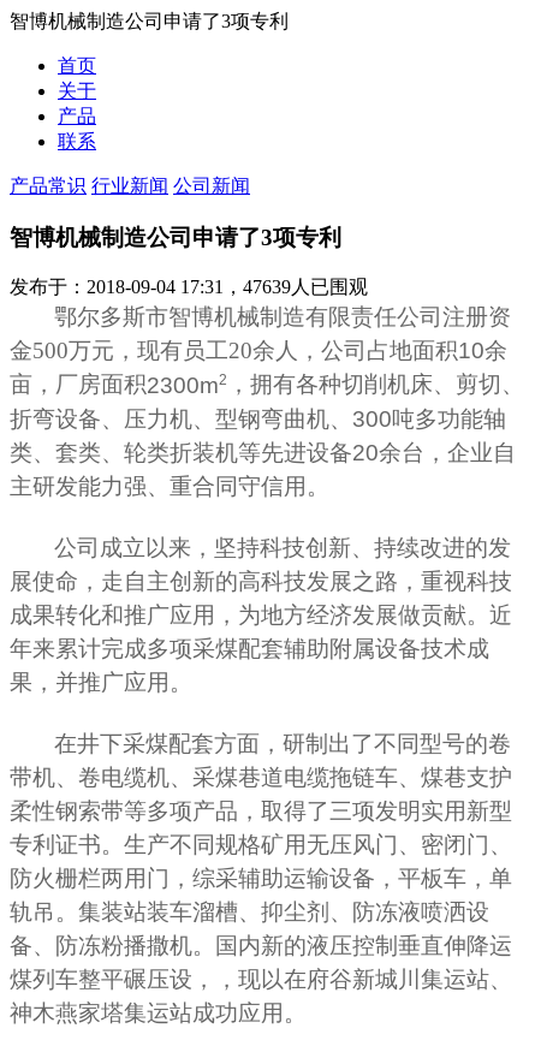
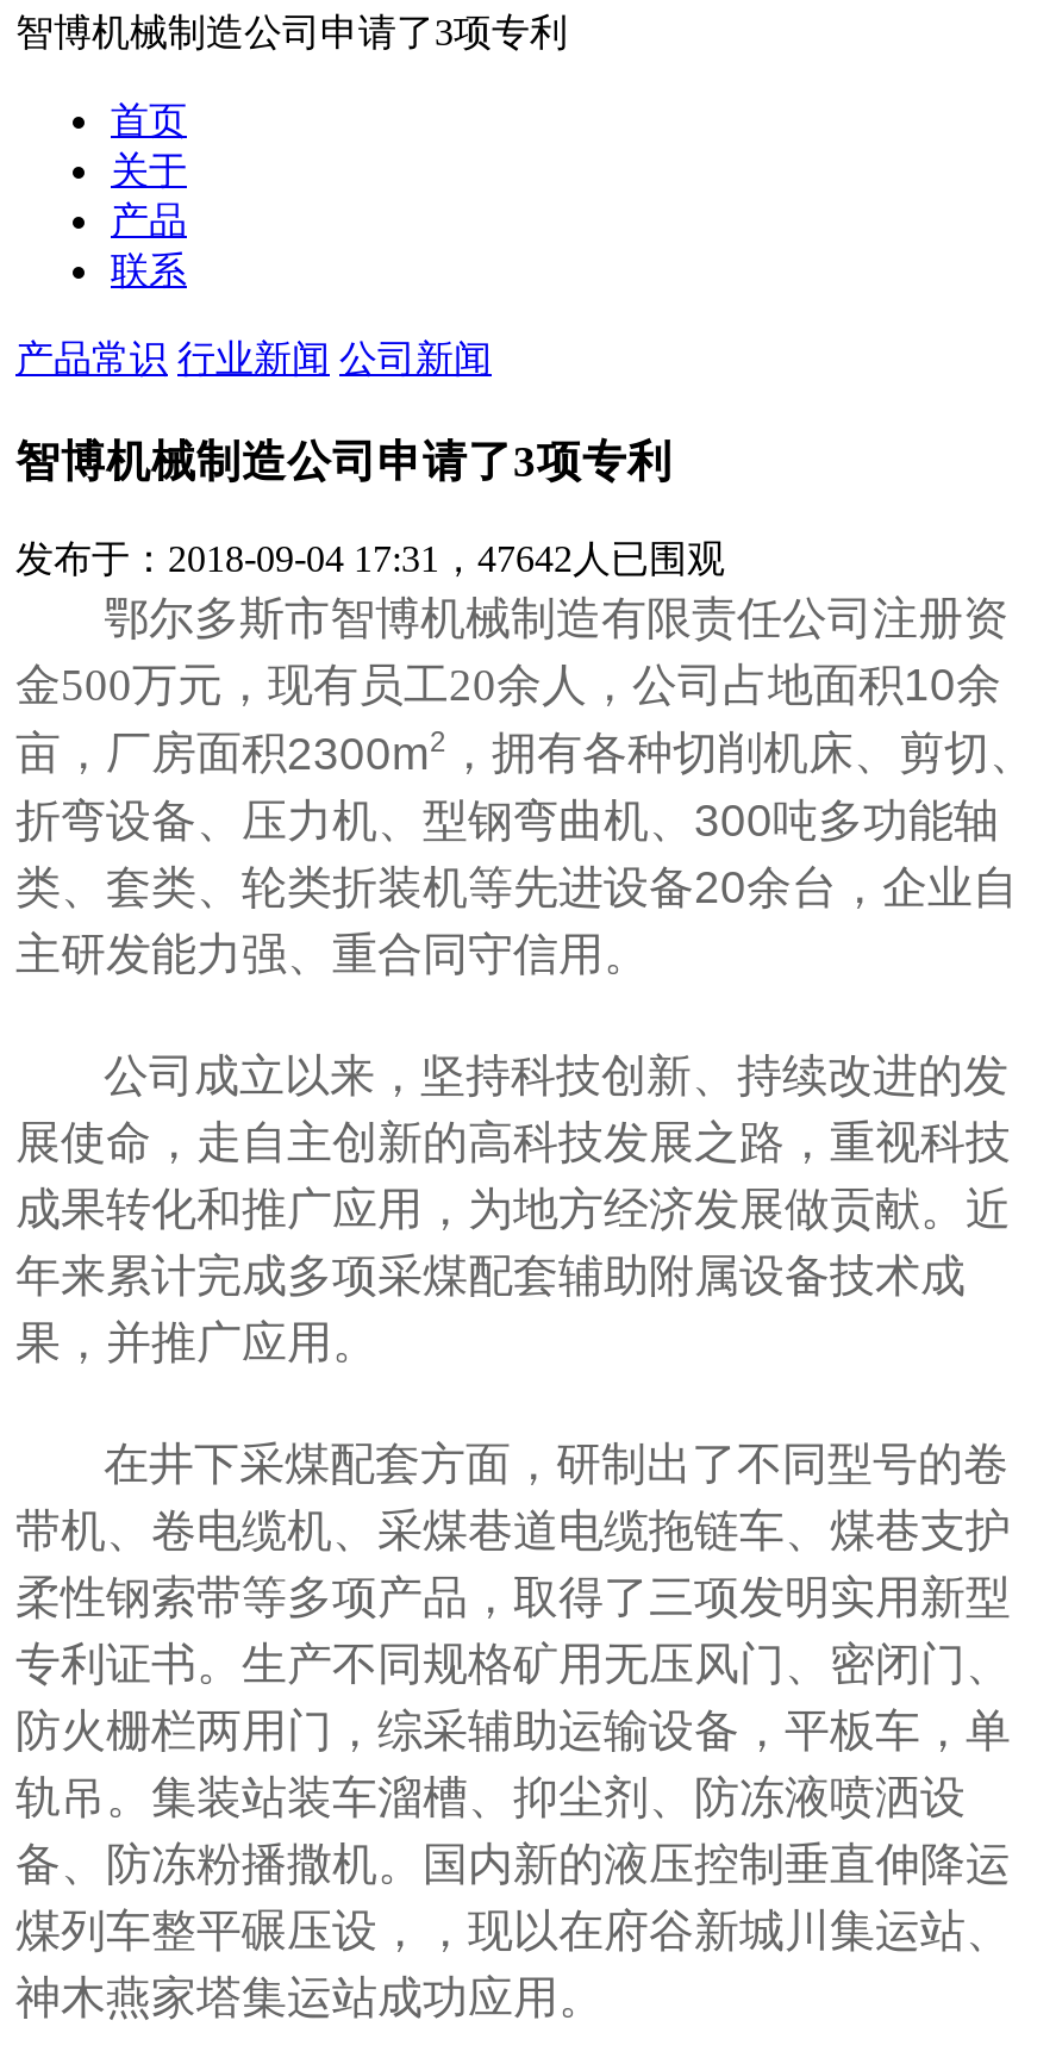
[10,277,368,297] 发布于：2018-09-04 17:31，47639人已围观 -> [15,539,725,580] 发布于：2018-09-04 17:31，47642人已围观

